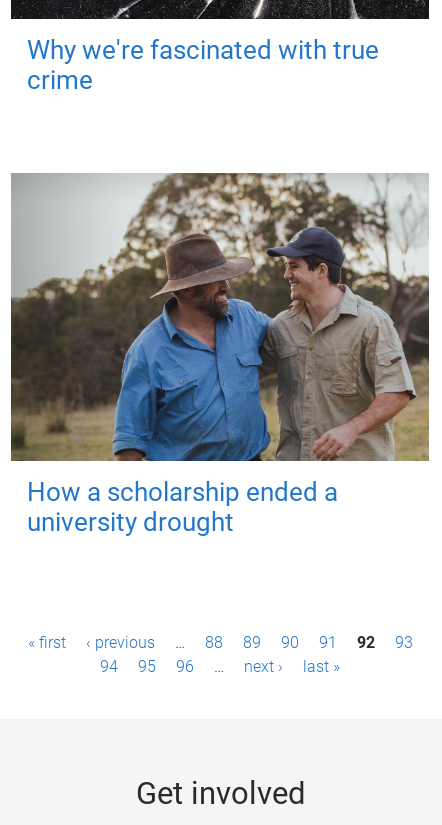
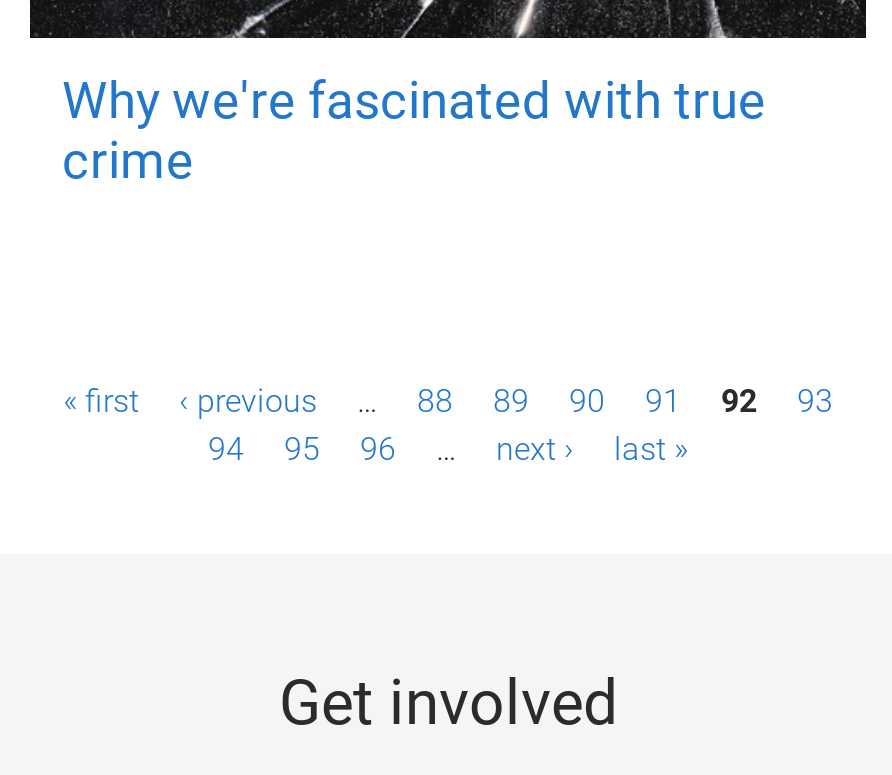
[10,172,430,537] [image] | How a scholarship ended a | university drought -> none

